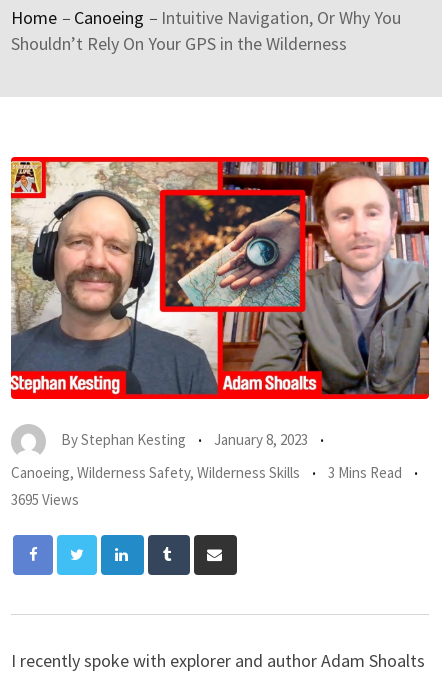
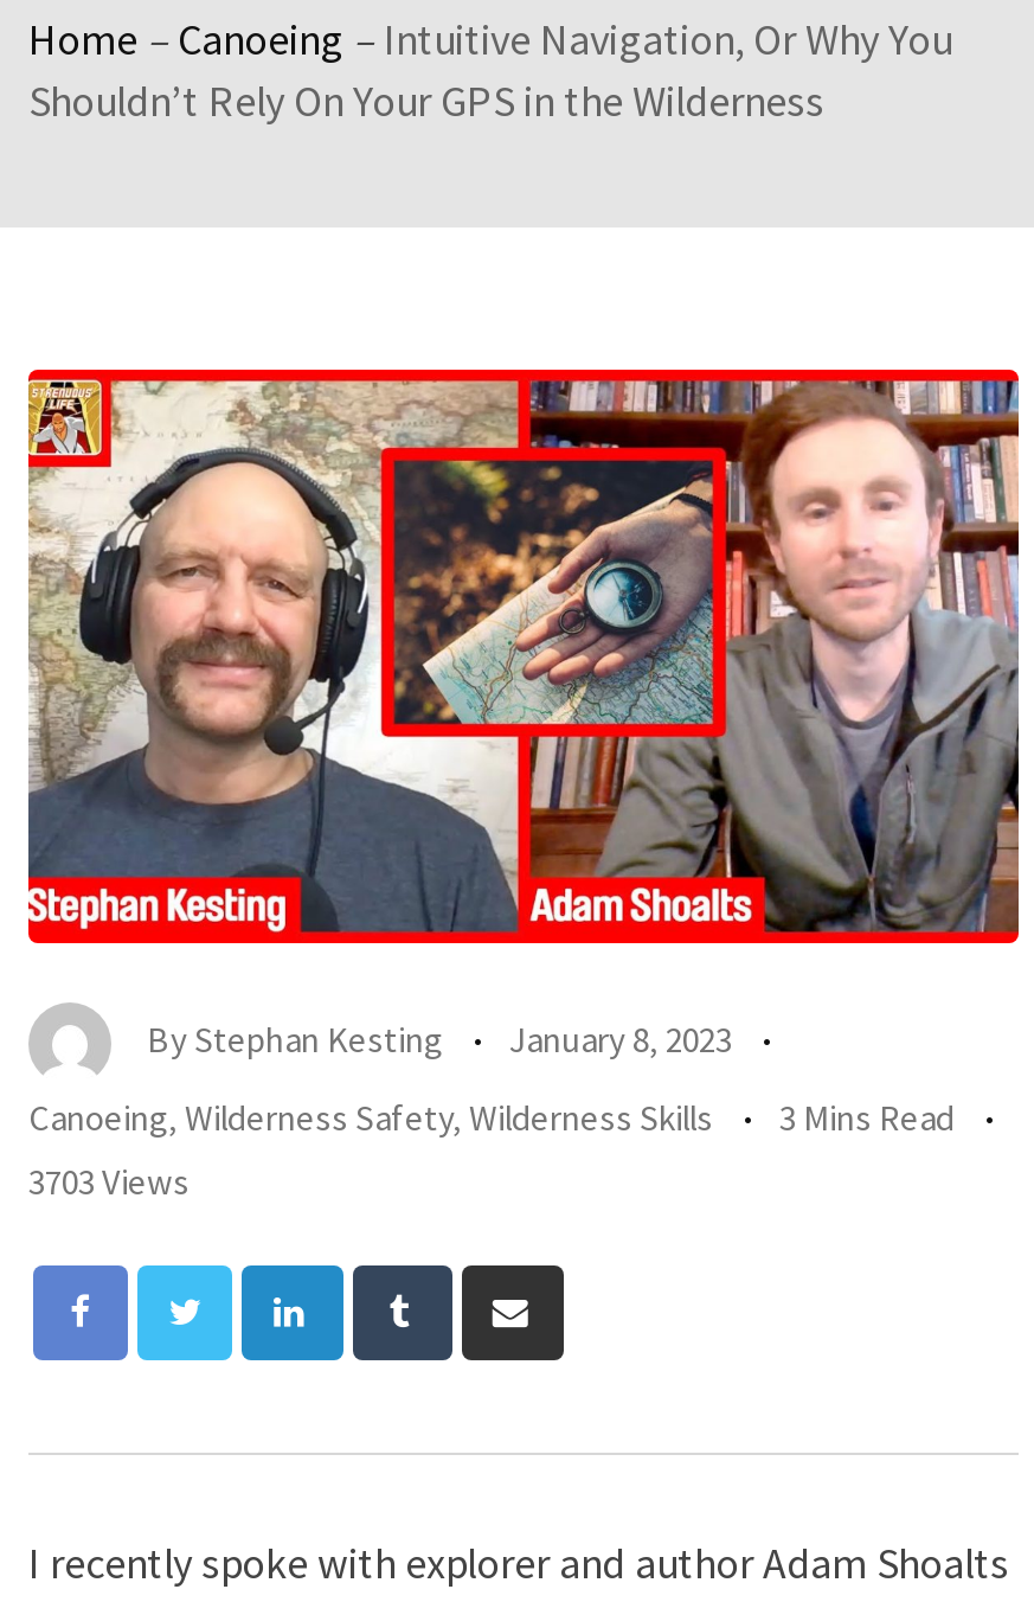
[11,490,79,509] 3695 Views -> [28,1158,190,1203] 3703 Views

